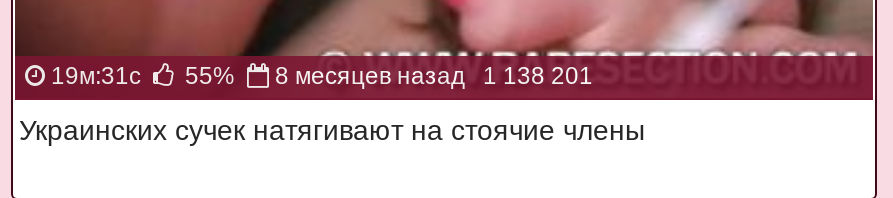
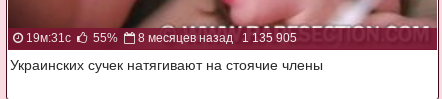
[275,62,593,90] 8 месяцев назад 1 138 201 -> [138,31,297,45] 8 месяцев назад 1 135 905

